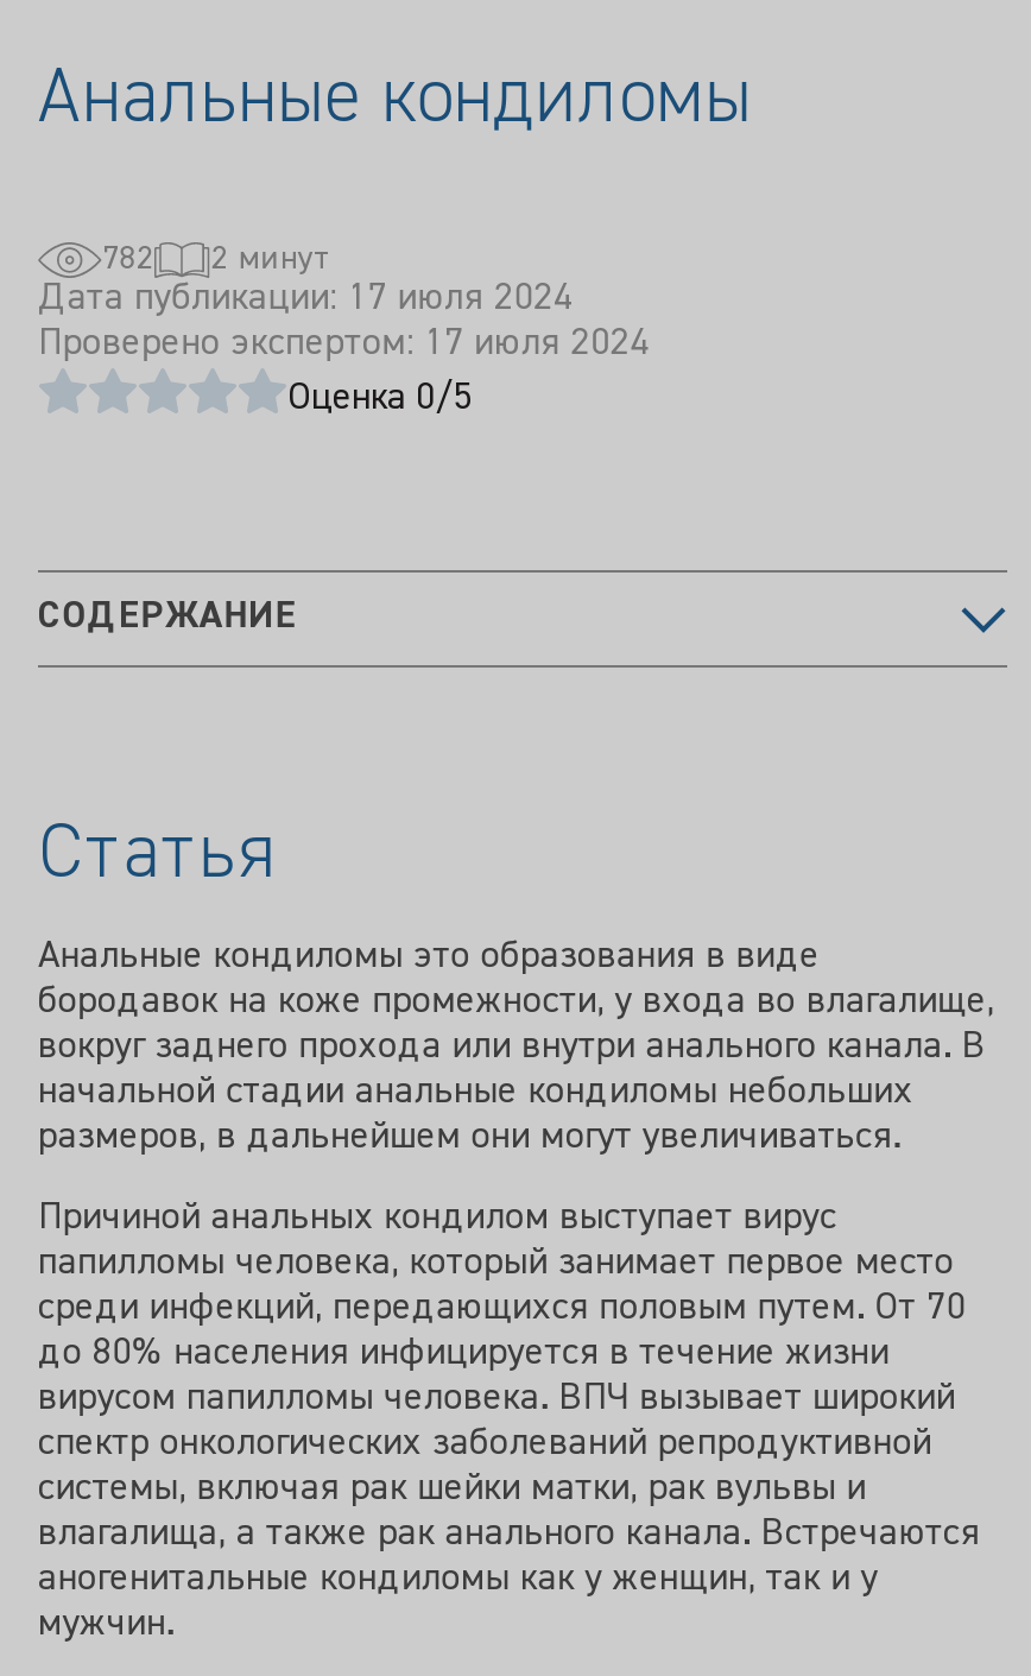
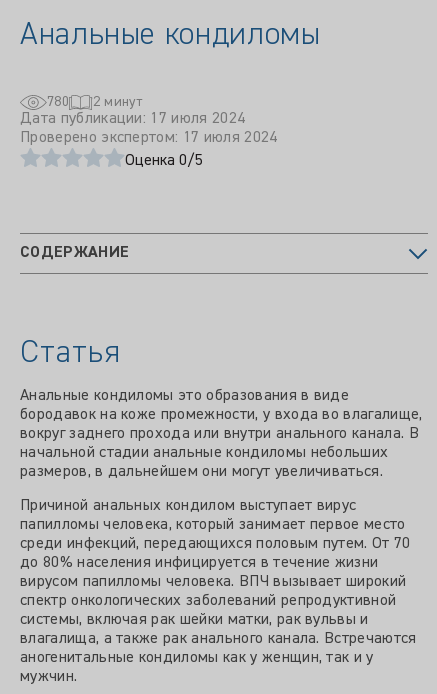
[102,242,327,276] 782 2 минут -> [47,95,142,109] 780 2 минут

